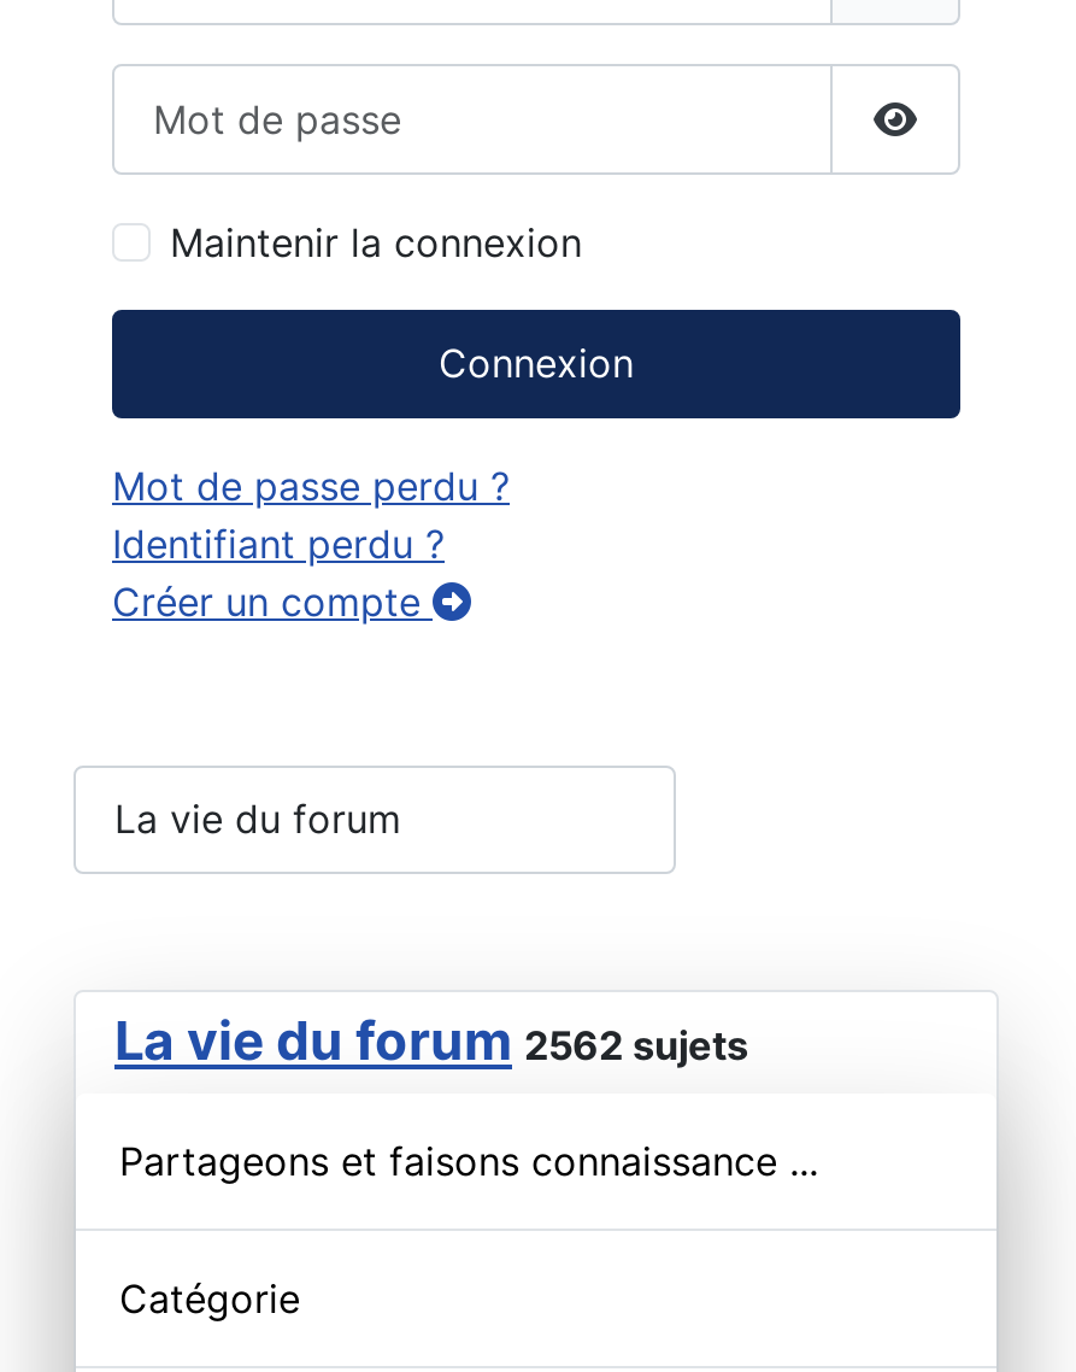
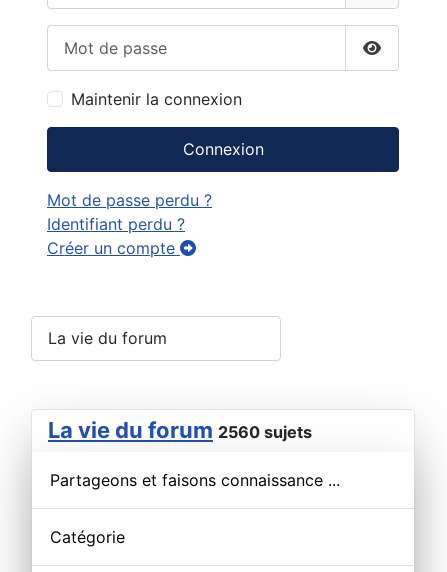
[114,1009,748,1072] La vie du forum 2562 sujets -> [48,417,312,443] La vie du forum 2560 sujets

